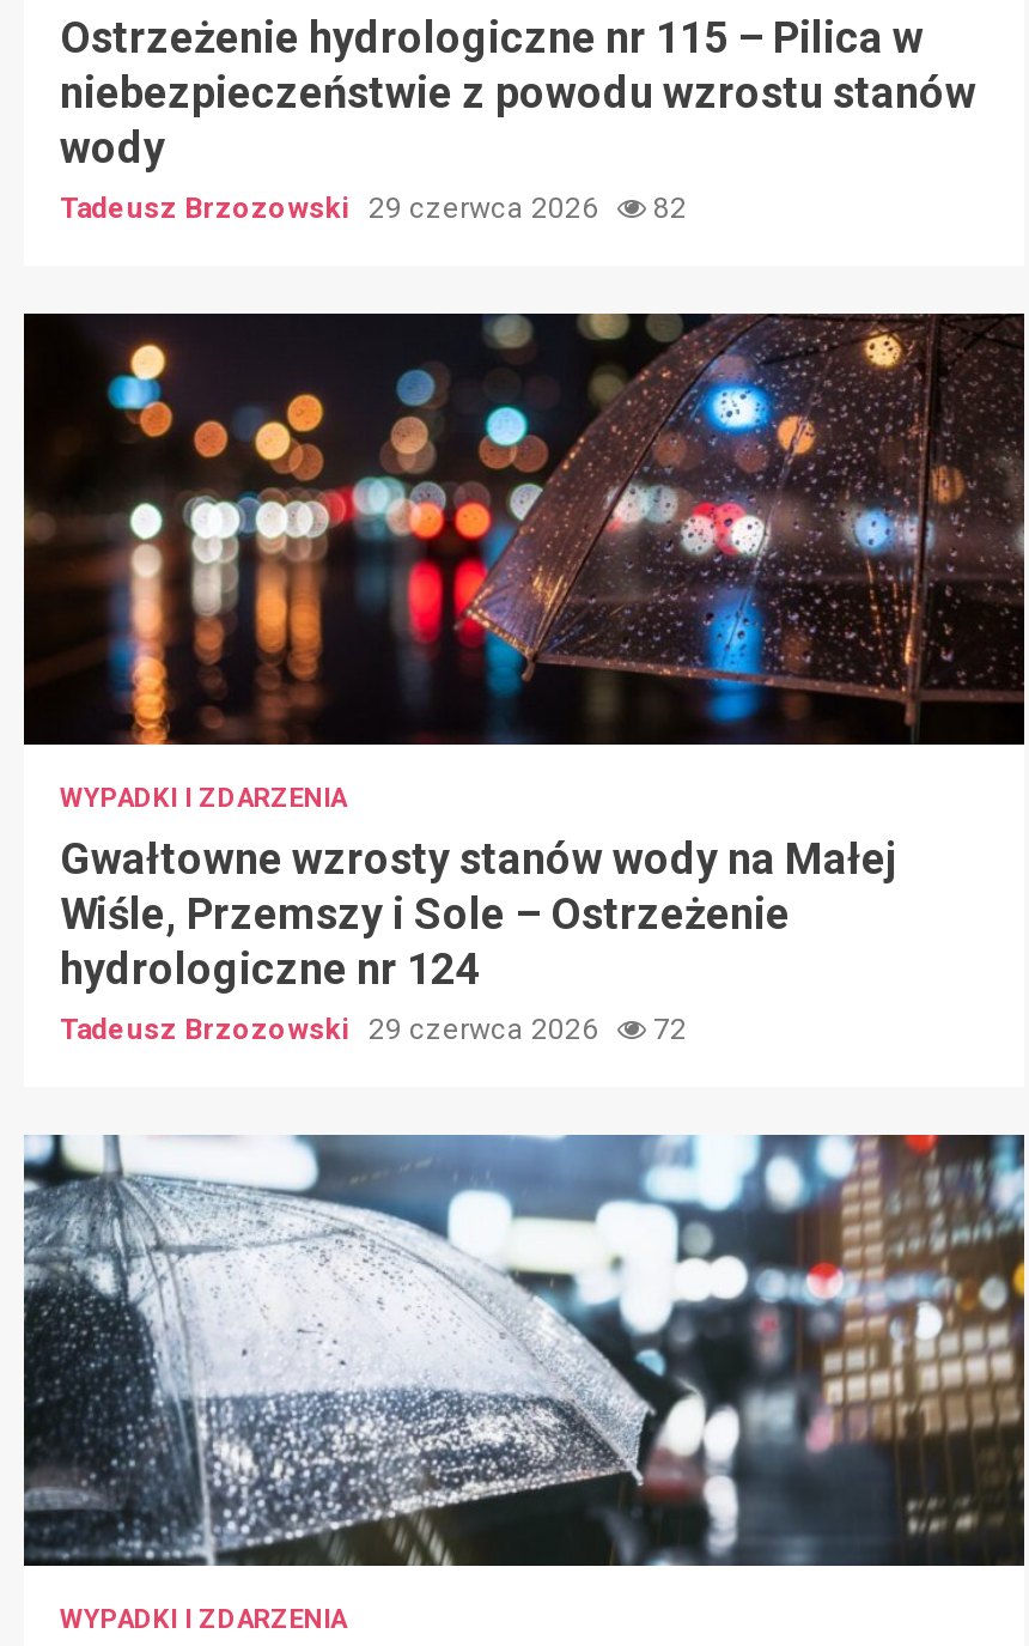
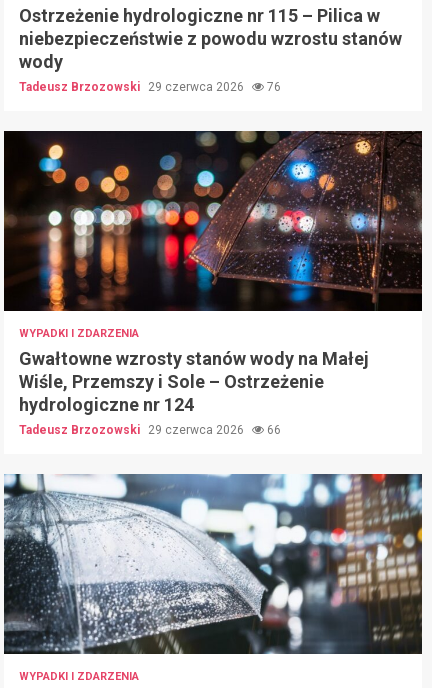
[60,191,687,225] Tadeusz Brzozowski 29 czerwca 2026 82 -> [19,80,281,94] Tadeusz Brzozowski 29 czerwca 2026 76
[60,1012,687,1046] Tadeusz Brzozowski 29 czerwca 2026 72 -> [19,423,281,437] Tadeusz Brzozowski 29 czerwca 2026 66

